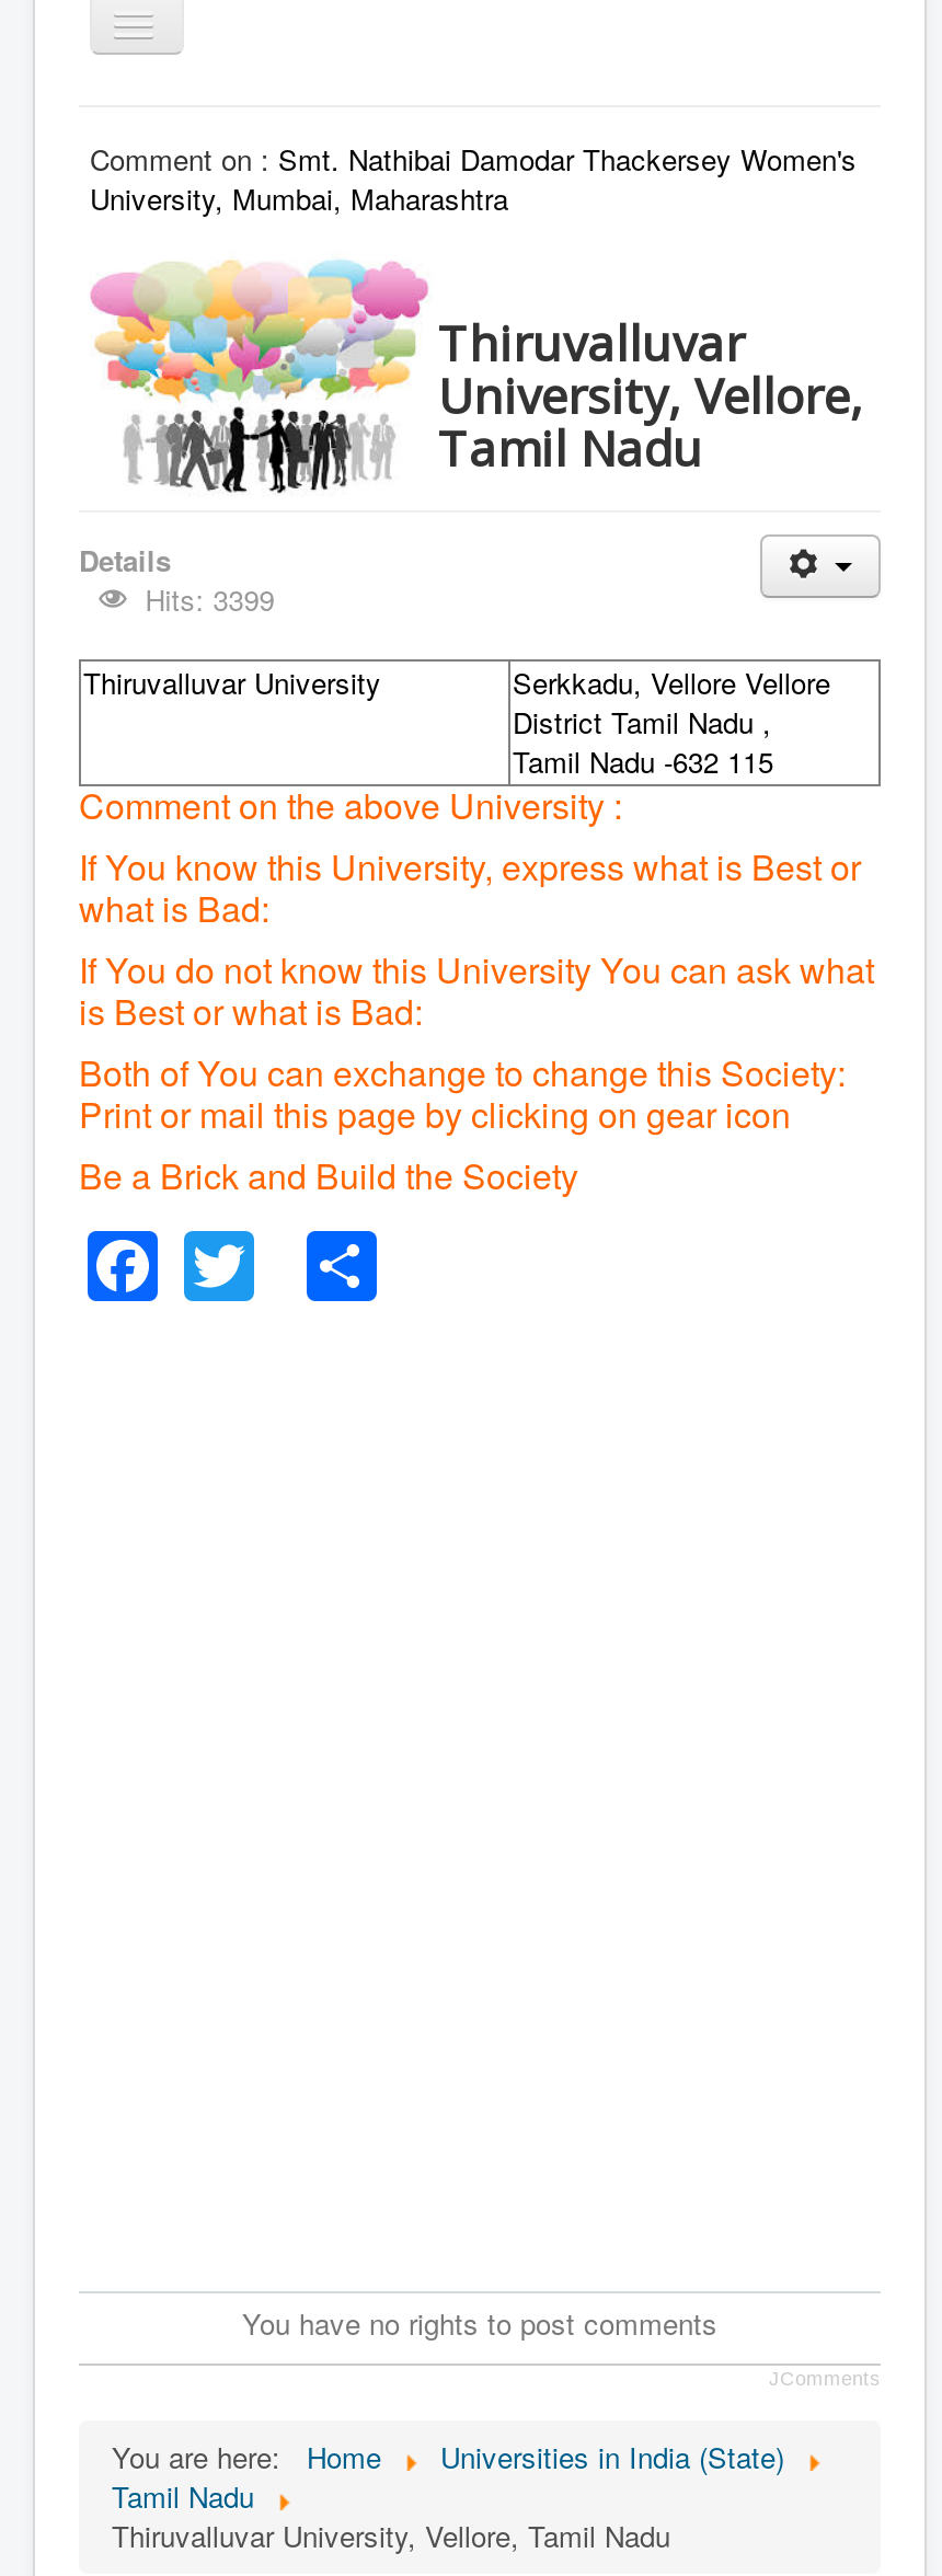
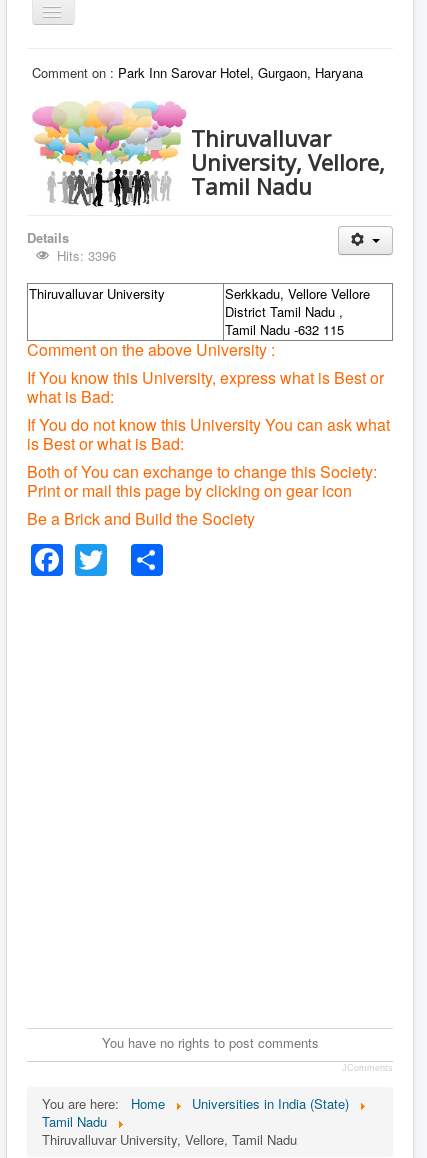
[90,138,857,219] Comment on : Smt. Nathibai Damodar Thackersey Women's | University, Mumbai, Maharashtra -> [32,63,363,82] Comment on : Park Inn Sarovar Hotel, Gurgaon, Haryana
[145,578,274,620] Hits: 3399 -> [57,246,116,265] Hits: 3396

